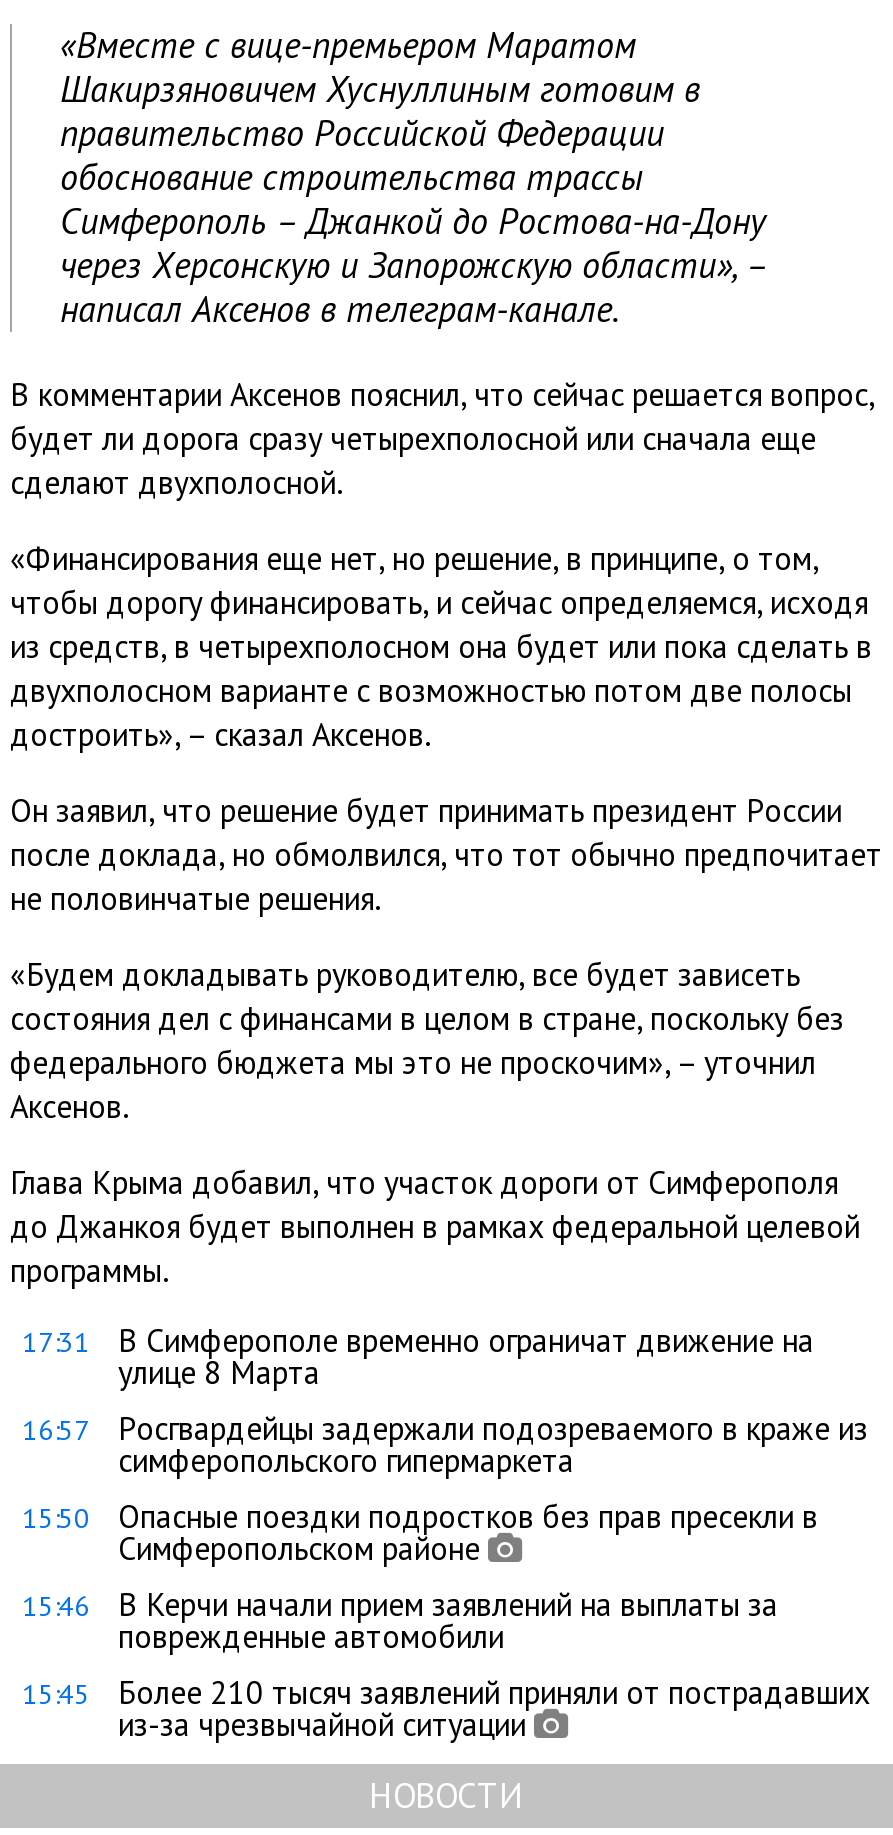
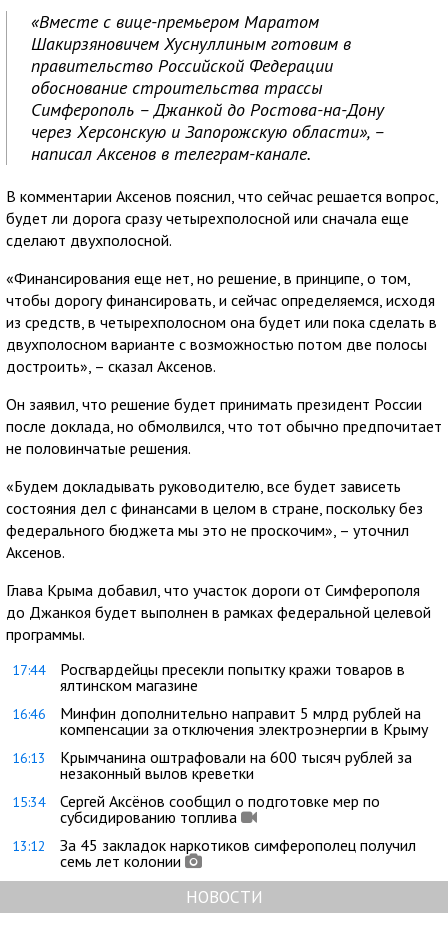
[22,1320,814,1392] 17:31 | В Симферополе временно ограничат движение на | улице 8 Марта -> [12,659,405,695] 17:44 | Росгвардейцы пресекли попытку кражи товаров в | ялтинском магазине
[22,1408,868,1480] 16:57 | Росгвардейцы задержали подозреваемого в краже из | симферопольского гипермаркета -> [12,703,428,739] 16:46 | Минфин дополнительно направит 5 млрд рублей на | компенсации за отключения электроэнергии в Крыму
[22,1496,818,1568] 15:50 | Опасные поездки подростков без прав пресекли в | Симферопольском районе -> [12,747,412,783] 16:13 | Крымчанина оштрафовали на 600 тысяч рублей за | незаконный вылов креветки
[22,1584,778,1656] 15:46 | В Керчи начали прием заявлений на выплаты за | поврежденные автомобили -> [12,791,380,827] 15:34 | Сергей Аксёнов сообщил о подготовке мер по | субсидированию топлива
[22,1672,870,1744] 15:45 | Более 210 тысяч заявлений приняли от пострадавших | из-за чрезвычайной ситуации -> [12,835,416,871] 13:12 | За 45 закладок наркотиков симферополец получил | семь лет колонии

